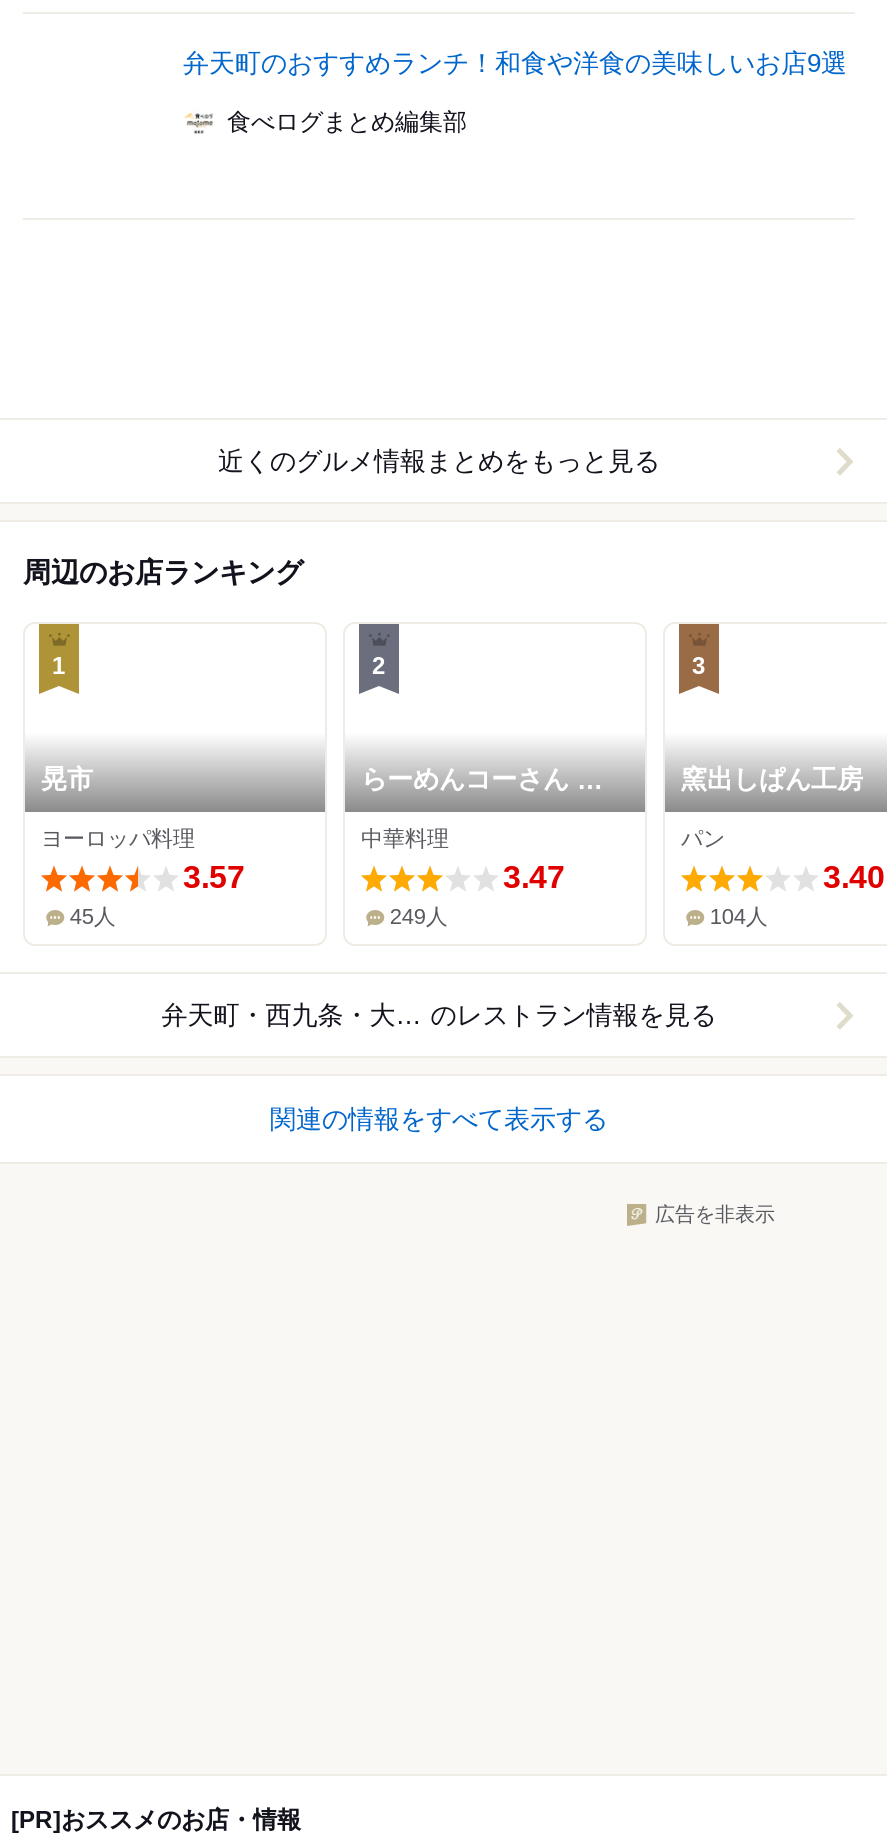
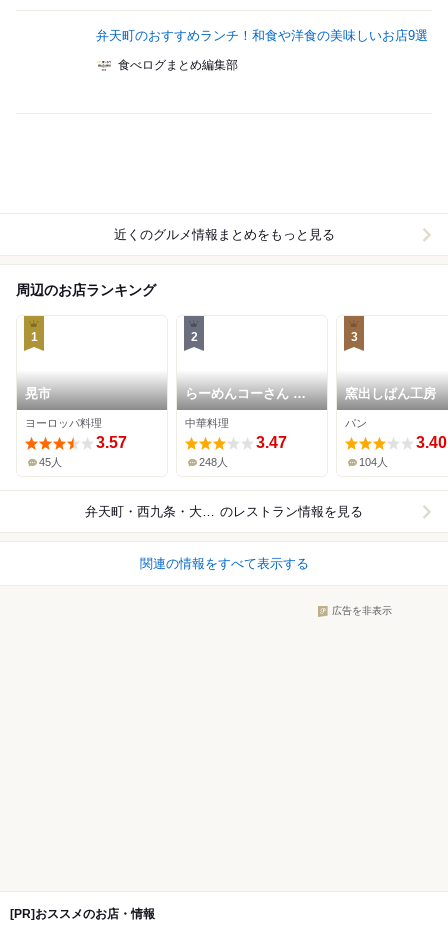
[390,905,448,929] 249人 -> [199,456,228,468] 248人

